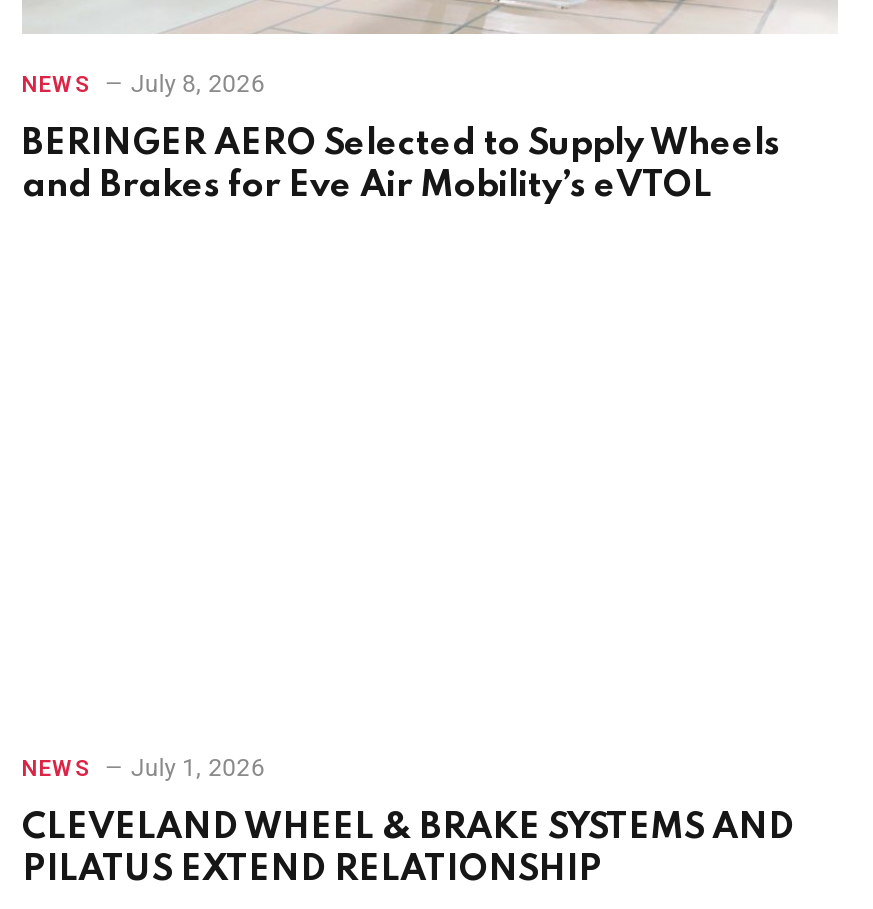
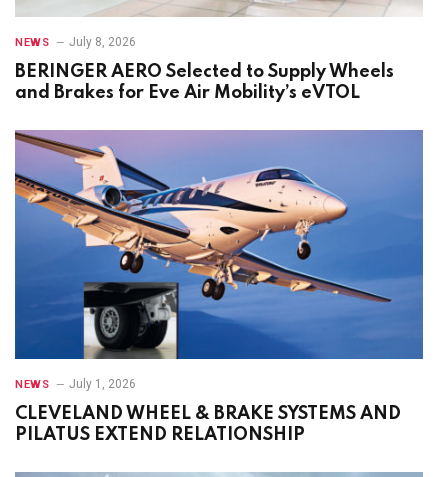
none -> [14,129,424,360] [image]

